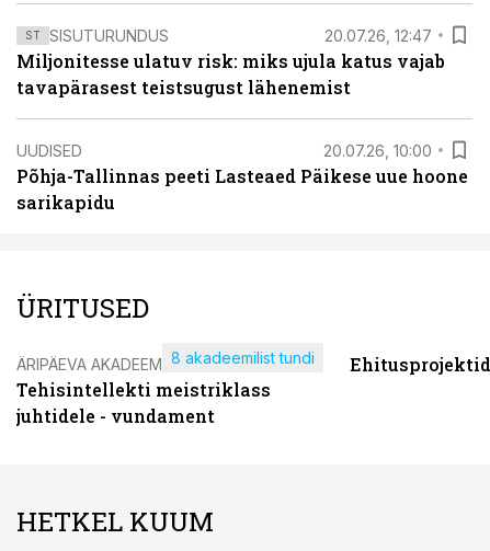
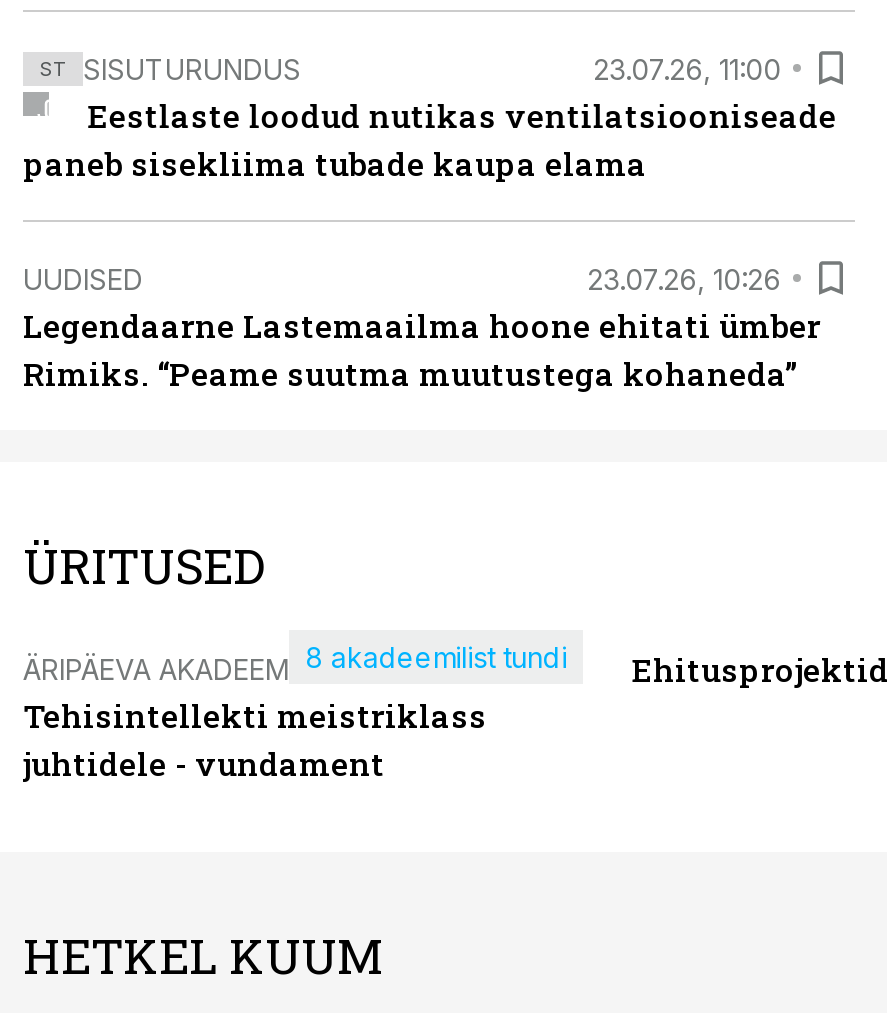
[16,26,445,99] 20.07.26, 12:47 | Miljonitesse ulatuv risk: miks ujula katus vajab | tavapärasest teistsugust lähenemist -> [23,51,837,184] 23.07.26, 11:00 | Eestlaste loodud nutikas ventilatsiooniseade | paneb sisekliima tubade kaupa elama
[16,141,468,214] 20.07.26, 10:00 | Põhja-Tallinnas peeti Lasteaed Päikese uue hoone | sarikapidu -> [23,261,821,394] 23.07.26, 10:26 | Legendaarne Lastemaailma hoone ehitati ümber | Rimiks. “Peame suutma muutustega kohaneda”

